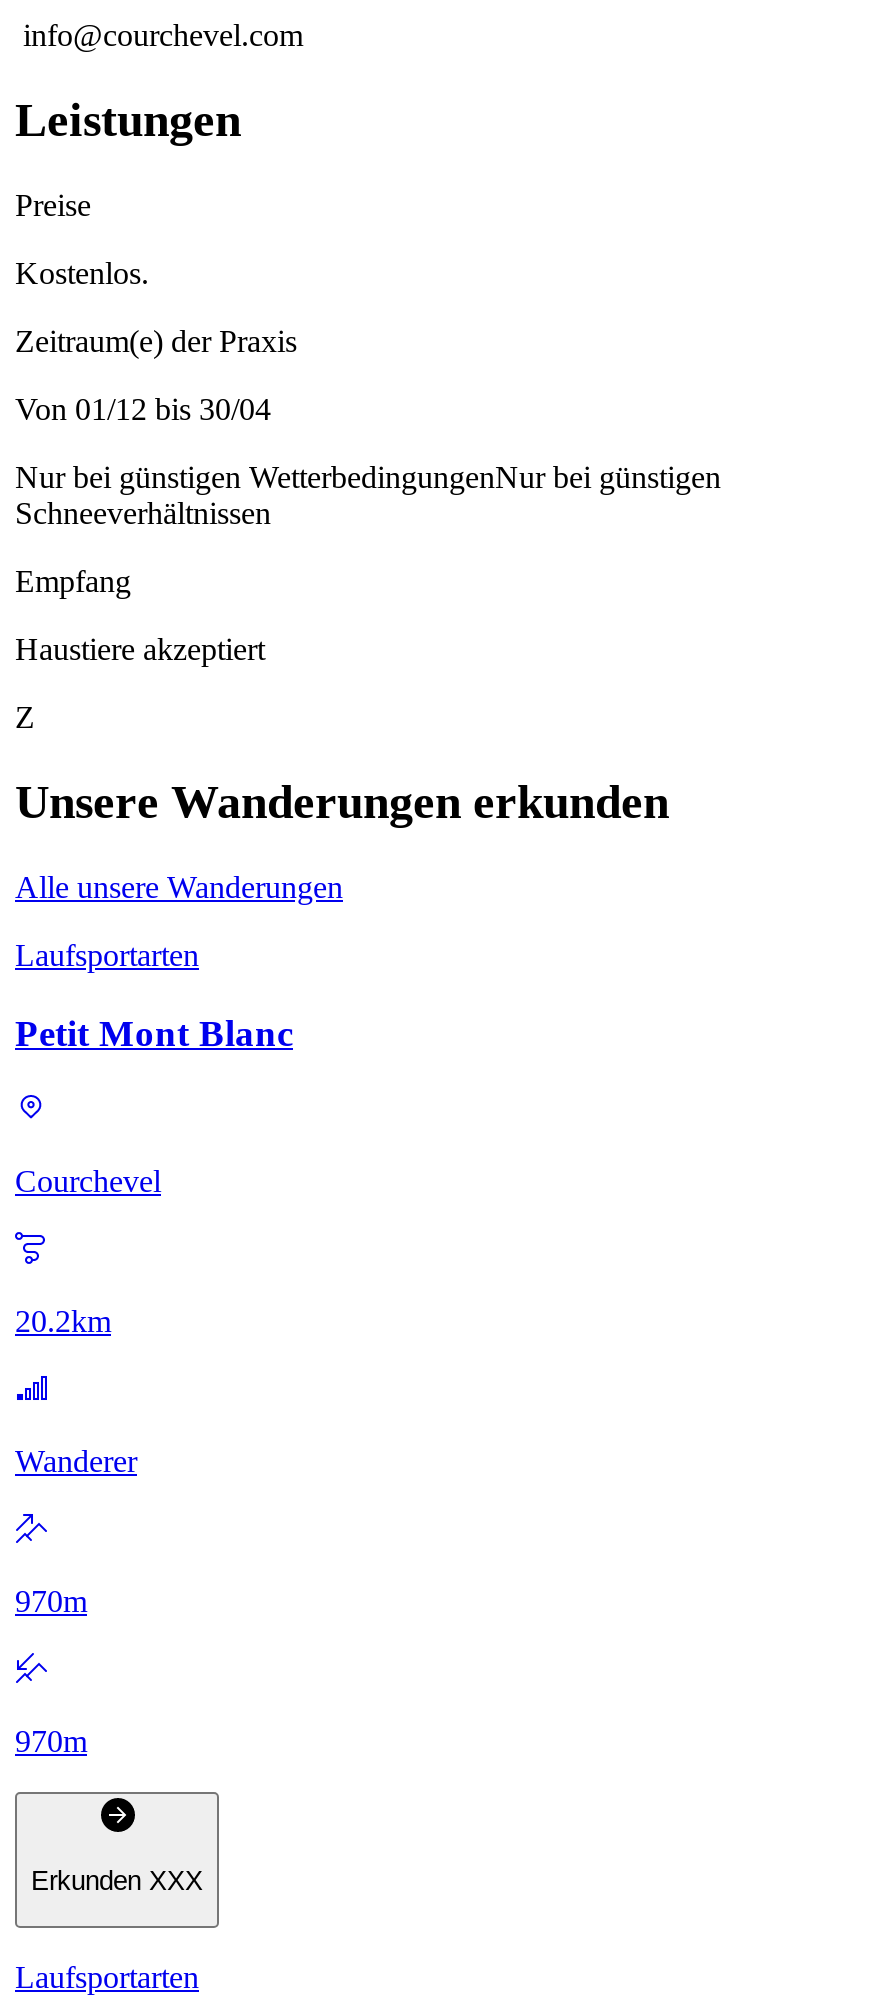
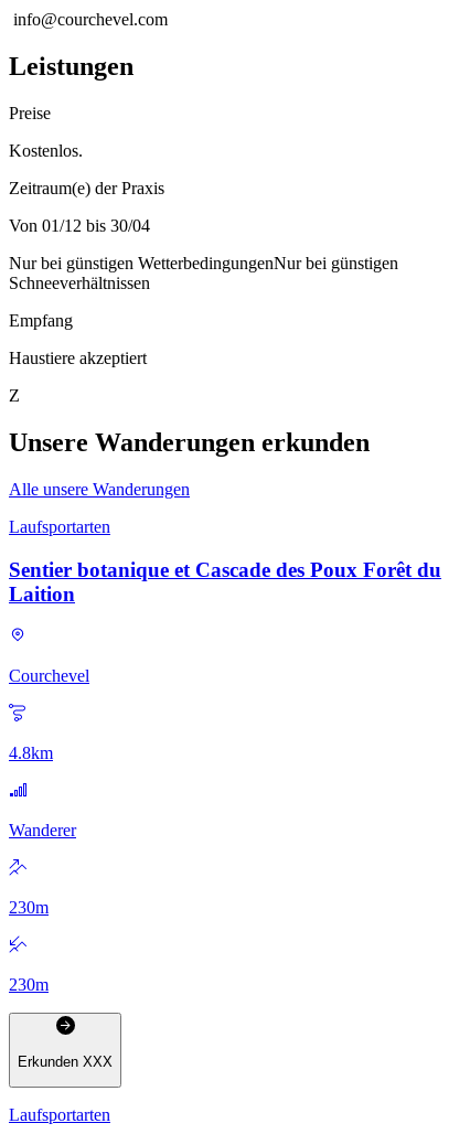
[15,1011,293,1053] Petit Mont Blanc -> [9,558,441,605] Sentier botanique et Cascade des Poux Forêt du | Laition
[15,1305,111,1339] 20.2km -> [9,744,53,763] 4.8km
[15,1585,87,1619] 970m -> [9,898,49,917] 230m
[15,1725,87,1759] 970m -> [9,976,49,994] 230m

